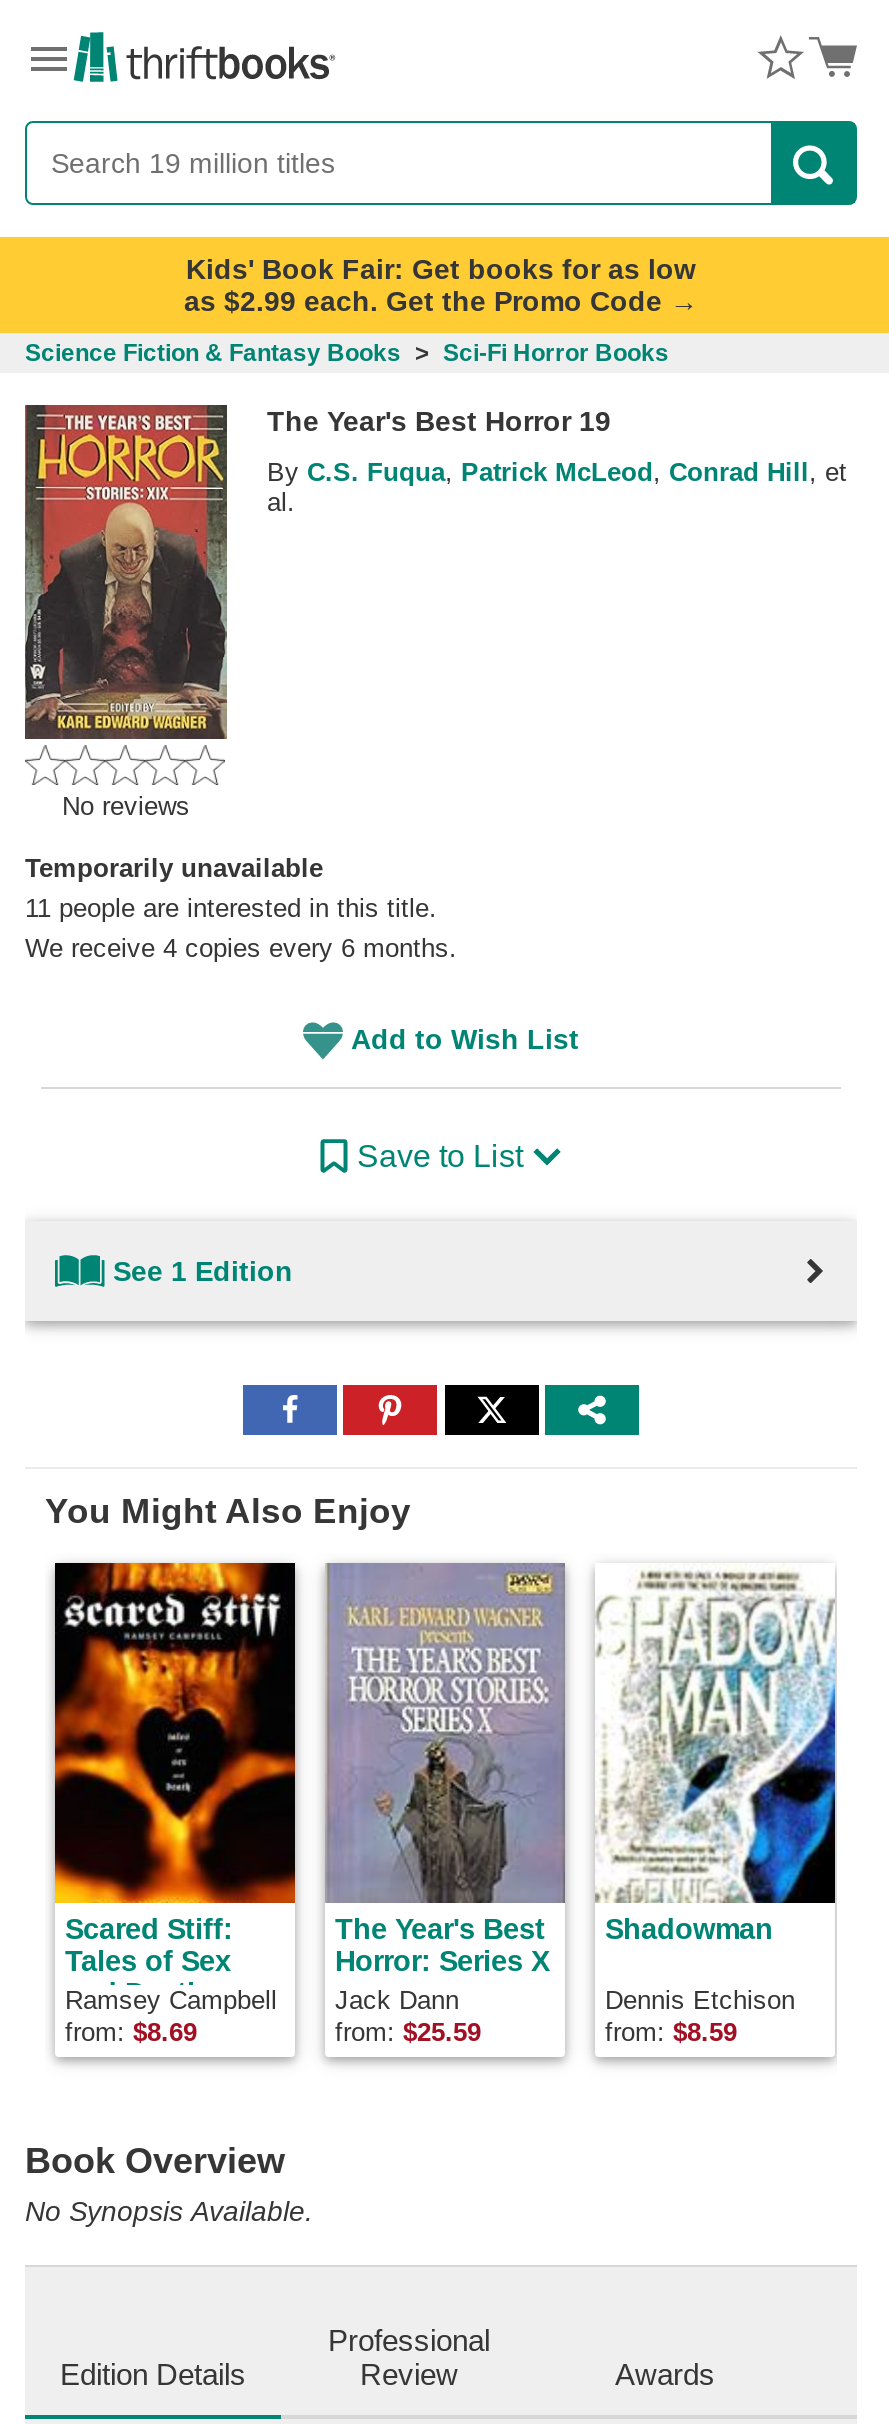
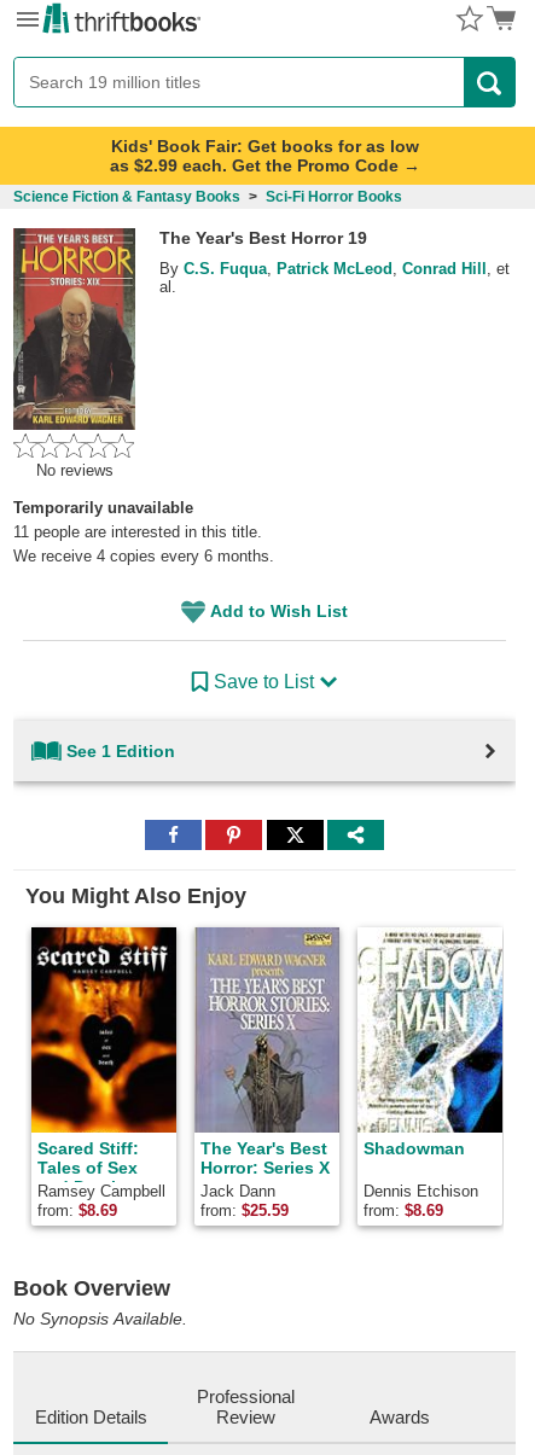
[605,2017,737,2047] from: $8.59 -> [364,1202,443,1220] from: $8.69

